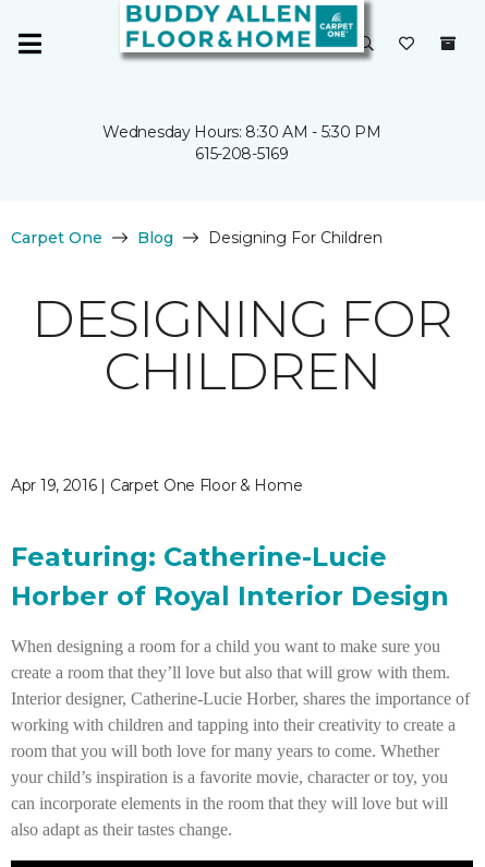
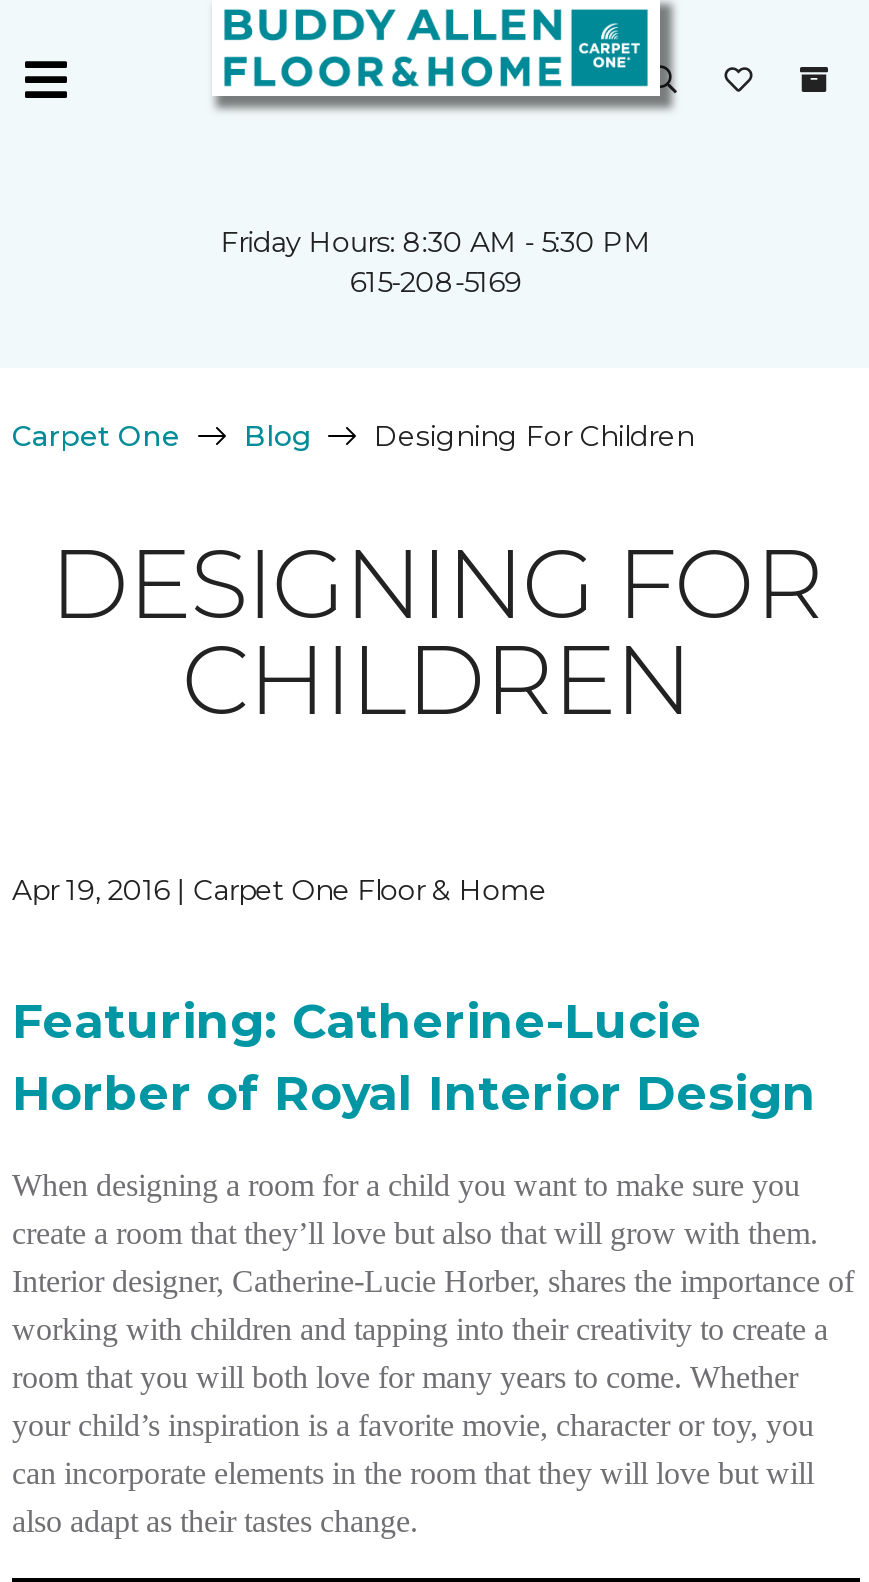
[103,122,381,142] Wednesday Hours: 8:30 AM - 5:30 PM -> [221,224,651,260] Friday Hours: 8:30 AM - 5:30 PM

